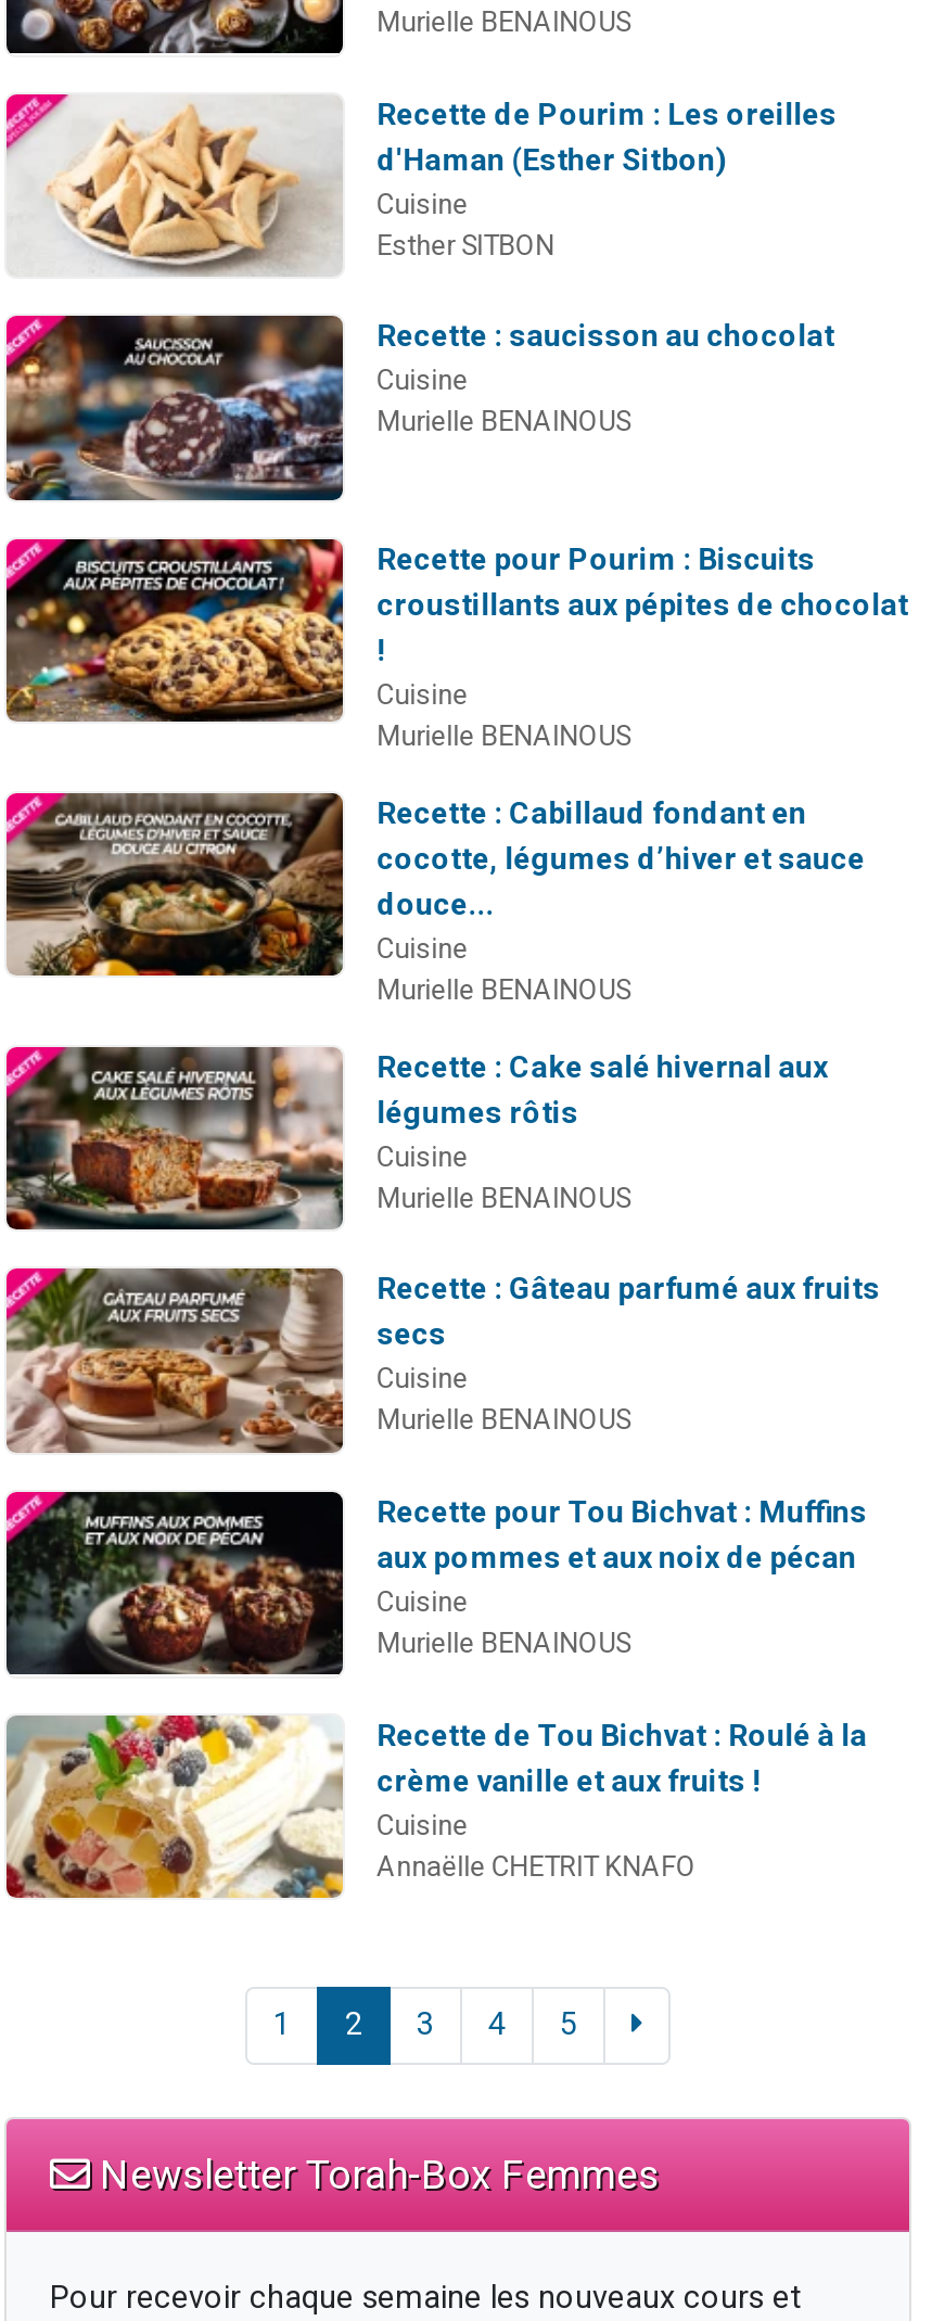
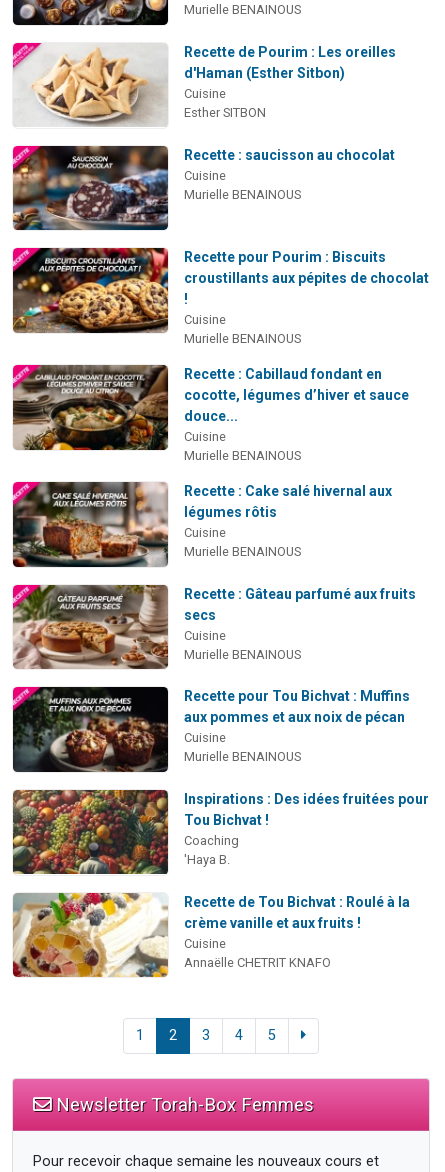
none -> [13,789,429,875] [image] | Inspirations : Des idées fruitées pour | Tou Bichvat ! | Coaching | 'Haya B.

